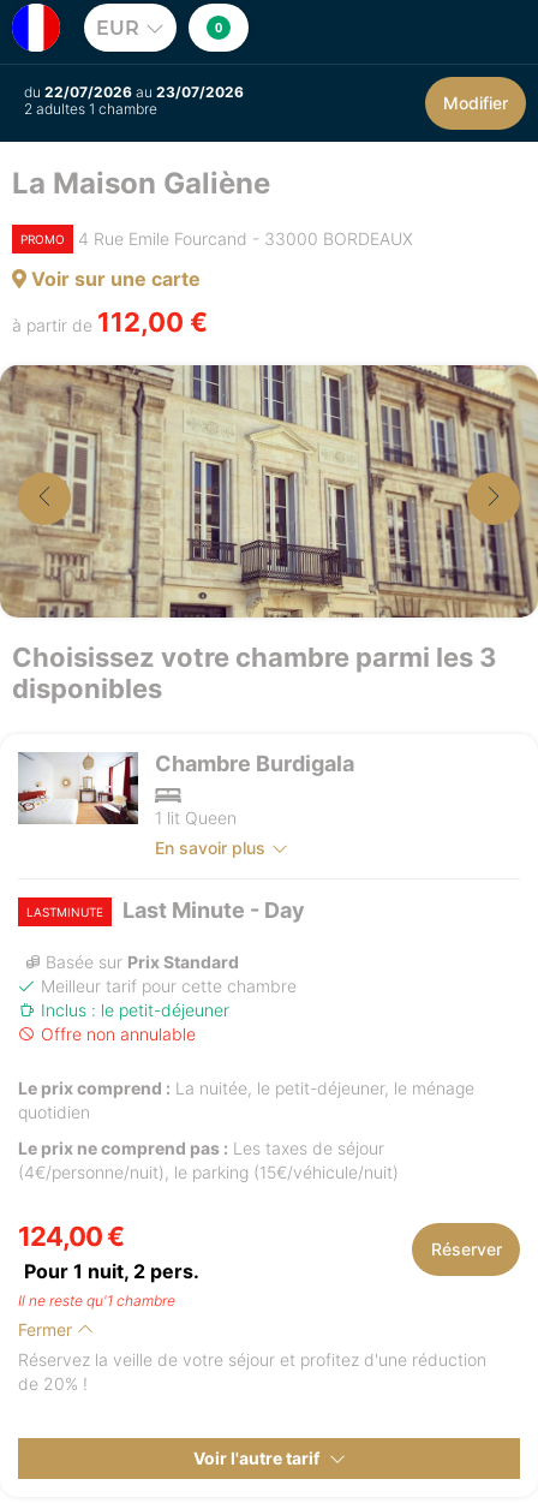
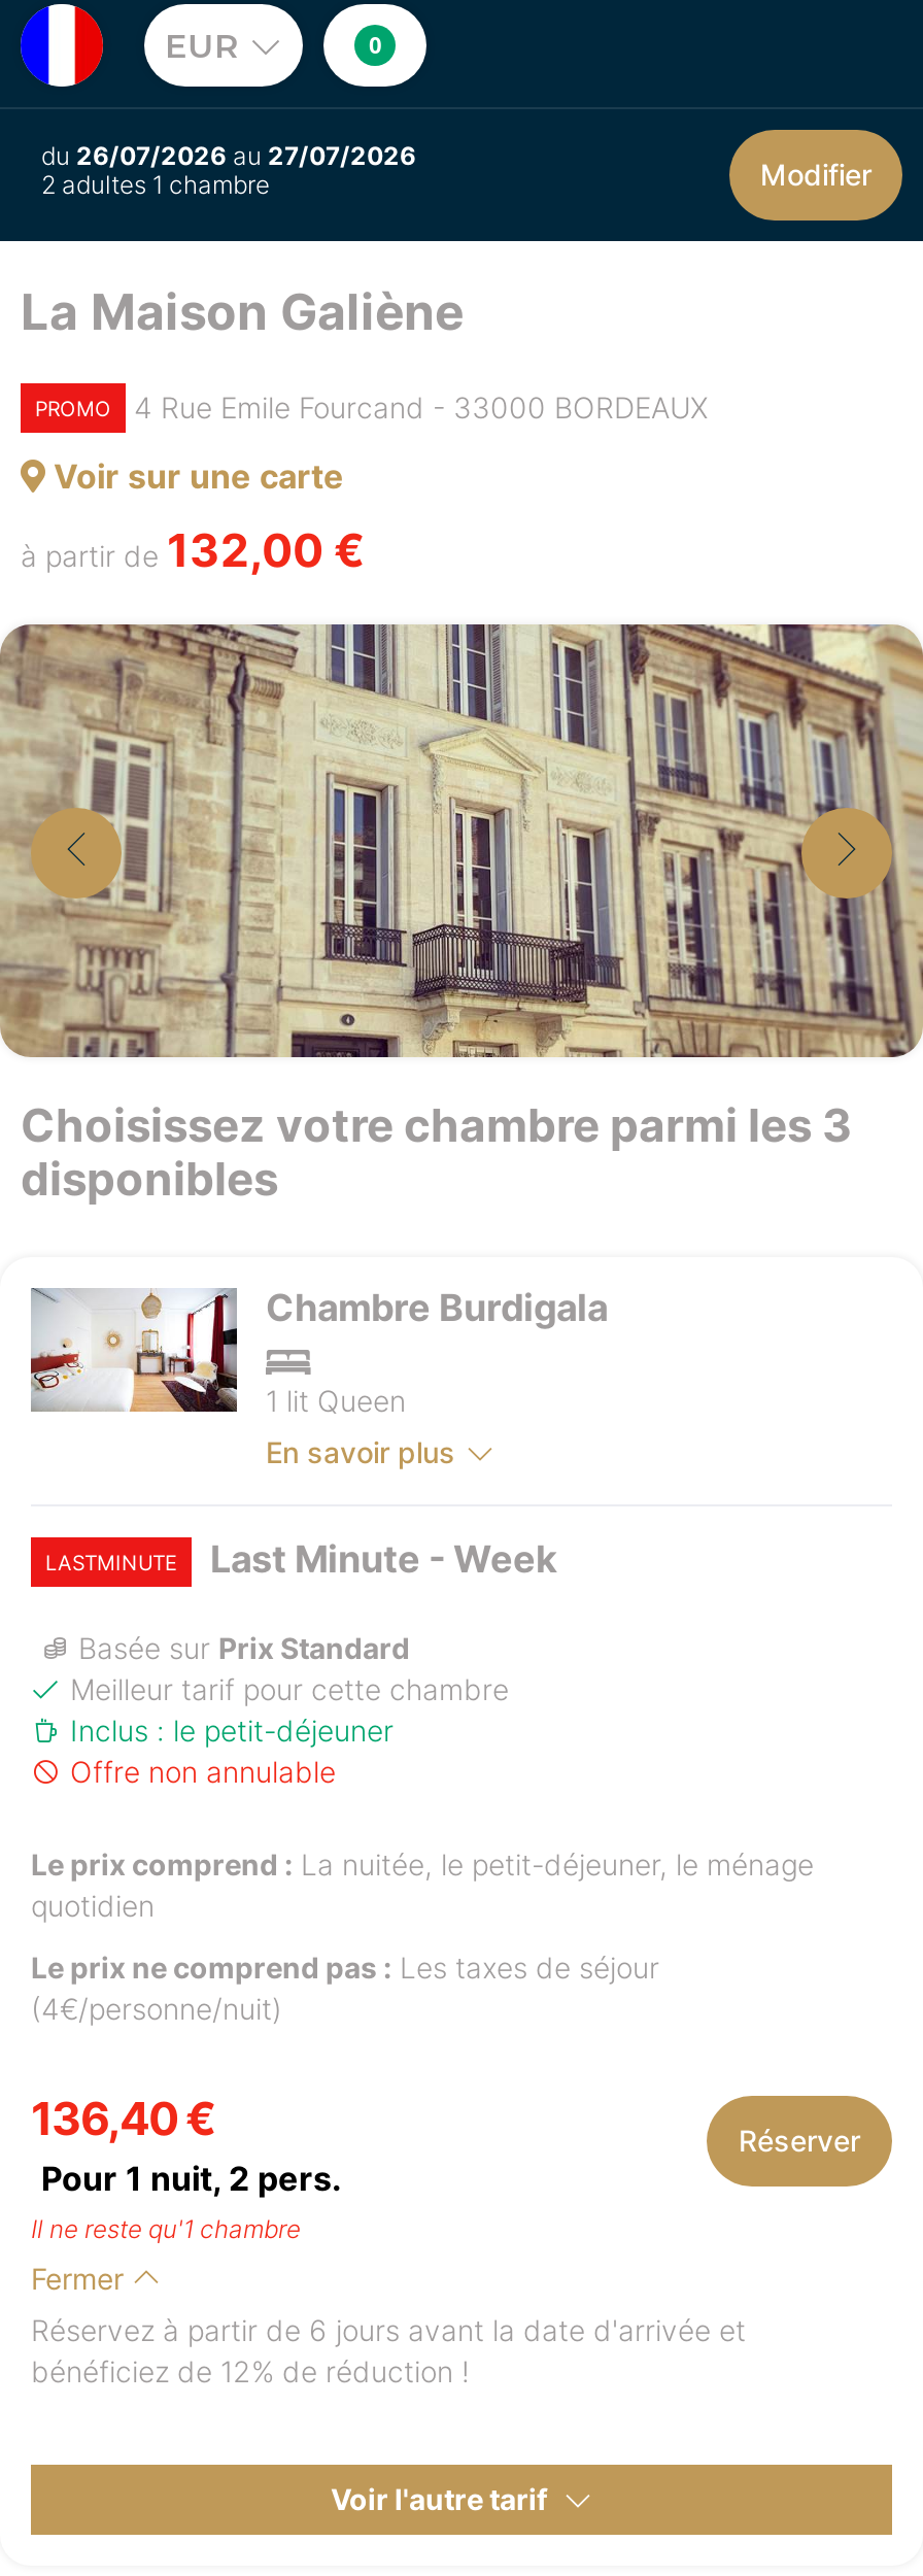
[24,83,244,101] du 22/07/2026 au 23/07/2026 -> [41,140,416,171] du 26/07/2026 au 27/07/2026
[12,306,208,338] à partir de 112,00 € -> [21,523,365,577] à partir de 132,00 €
[118,897,305,923] Last Minute - Day -> [202,1537,556,1581] Last Minute - Week
[18,1162,399,1182] (4€/personne/nuit), le parking (15€/véhicule/nuit) -> [31,1991,282,2026] (4€/personne/nuit)
[18,1221,124,1252] 124,00 € -> [31,2092,214,2145] 136,40 €
[18,1349,486,1394] Réservez la veille de votre séjour et profitez d'une réduction | de 20% ! -> [31,2312,746,2389] Réservez à partir de 6 jours avant la date d'arrivée et | bénéficiez de 12% de réduction !

